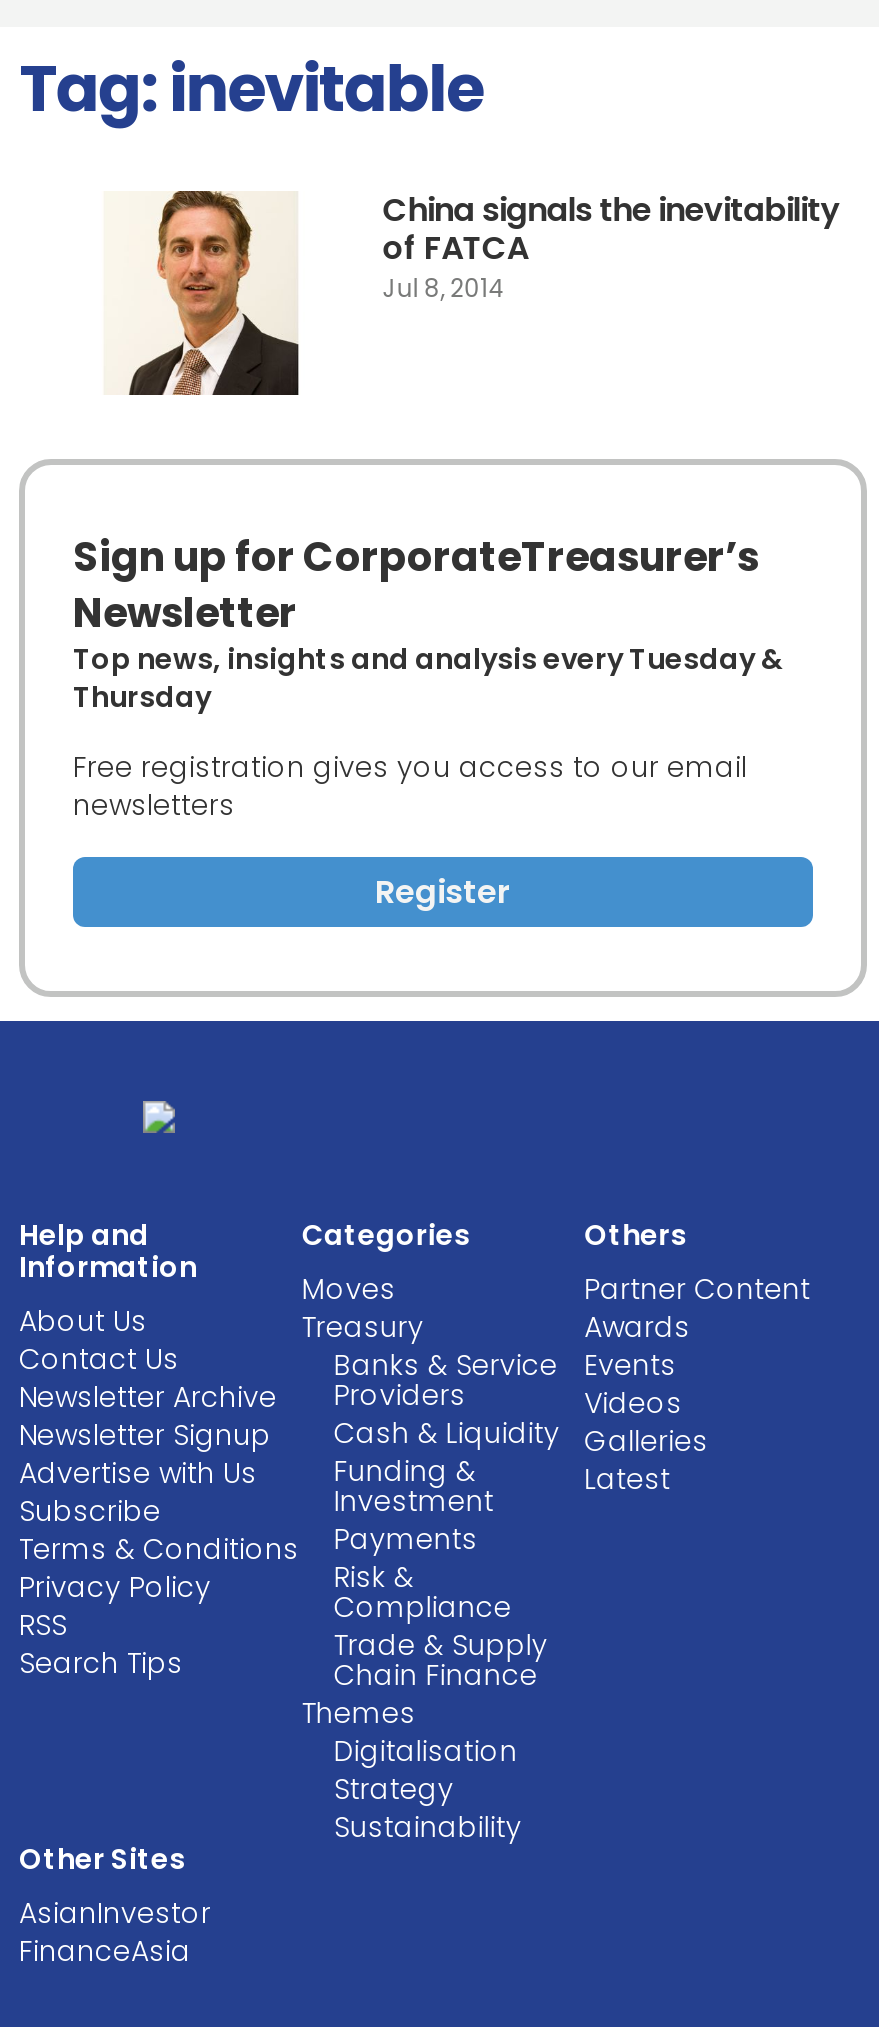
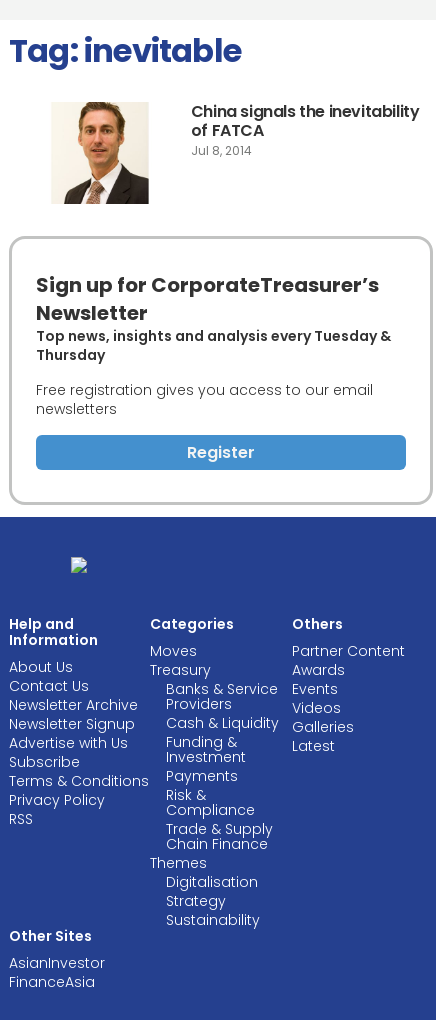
[19,1643,183,1683] Search Tips -> none

